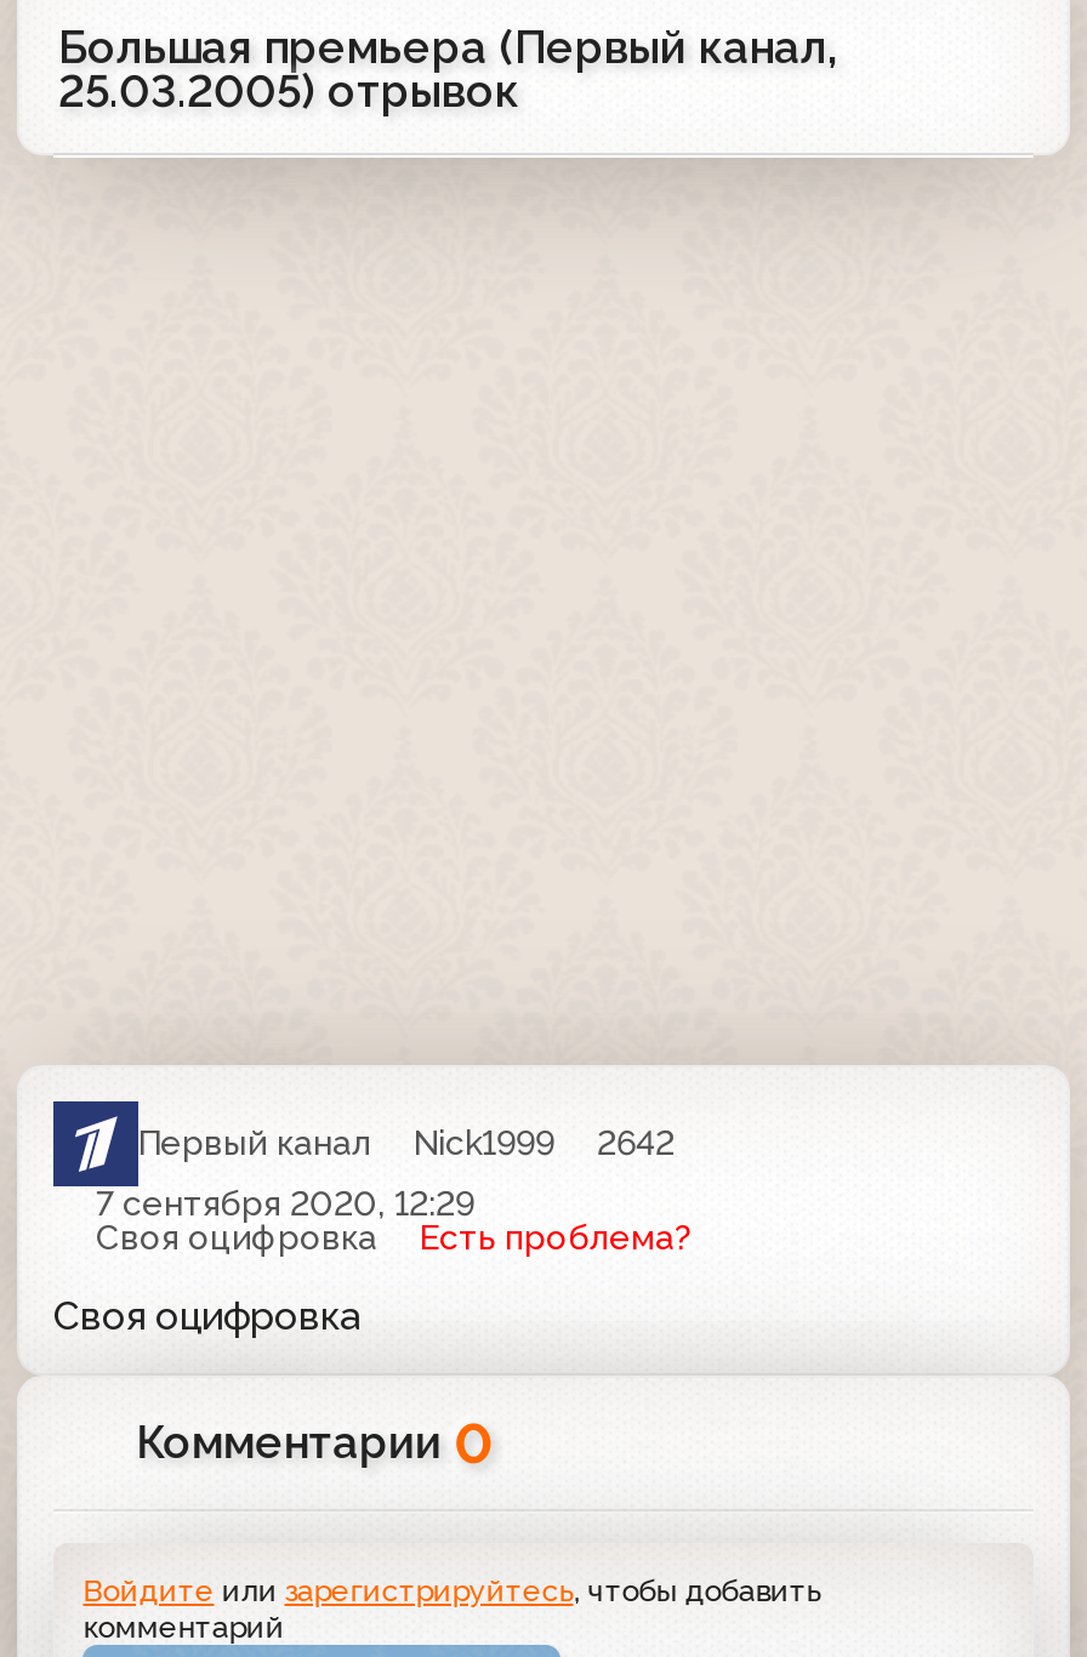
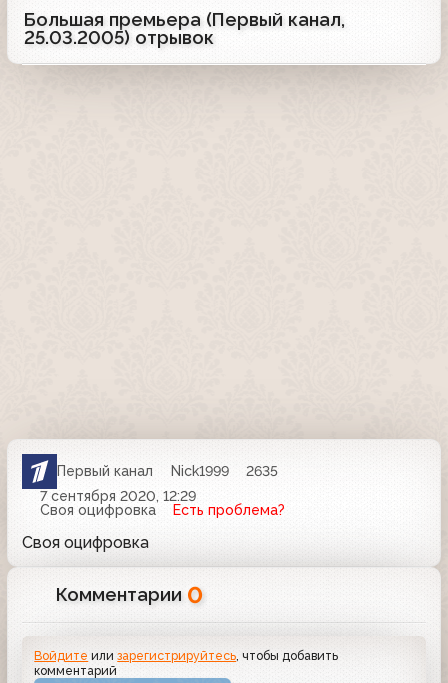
[138,1124,675,1163] Первый канал Nick1999 2642 -> [57,463,278,479] Первый канал Nick1999 2635

